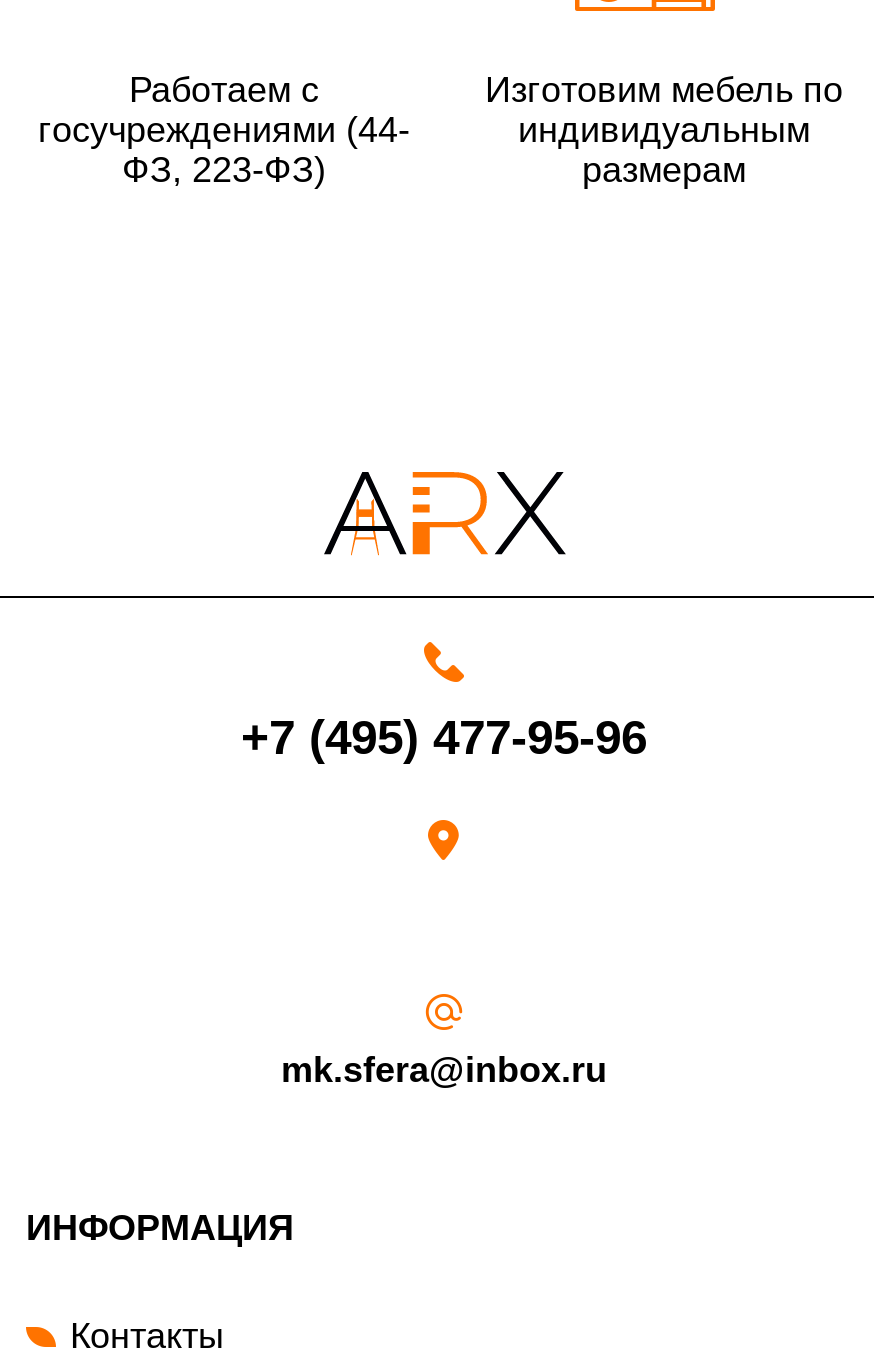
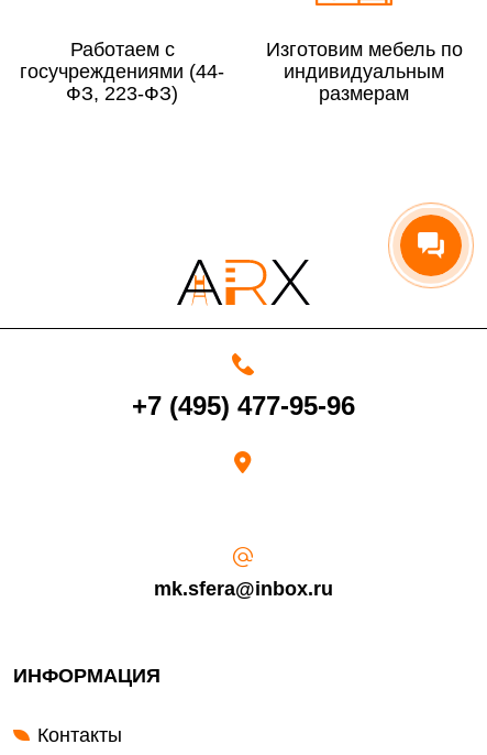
none -> [387,201,475,289] [image]

